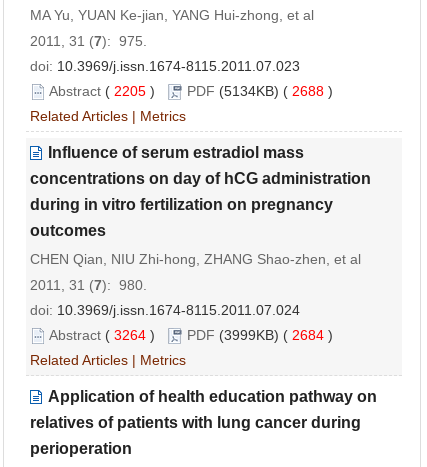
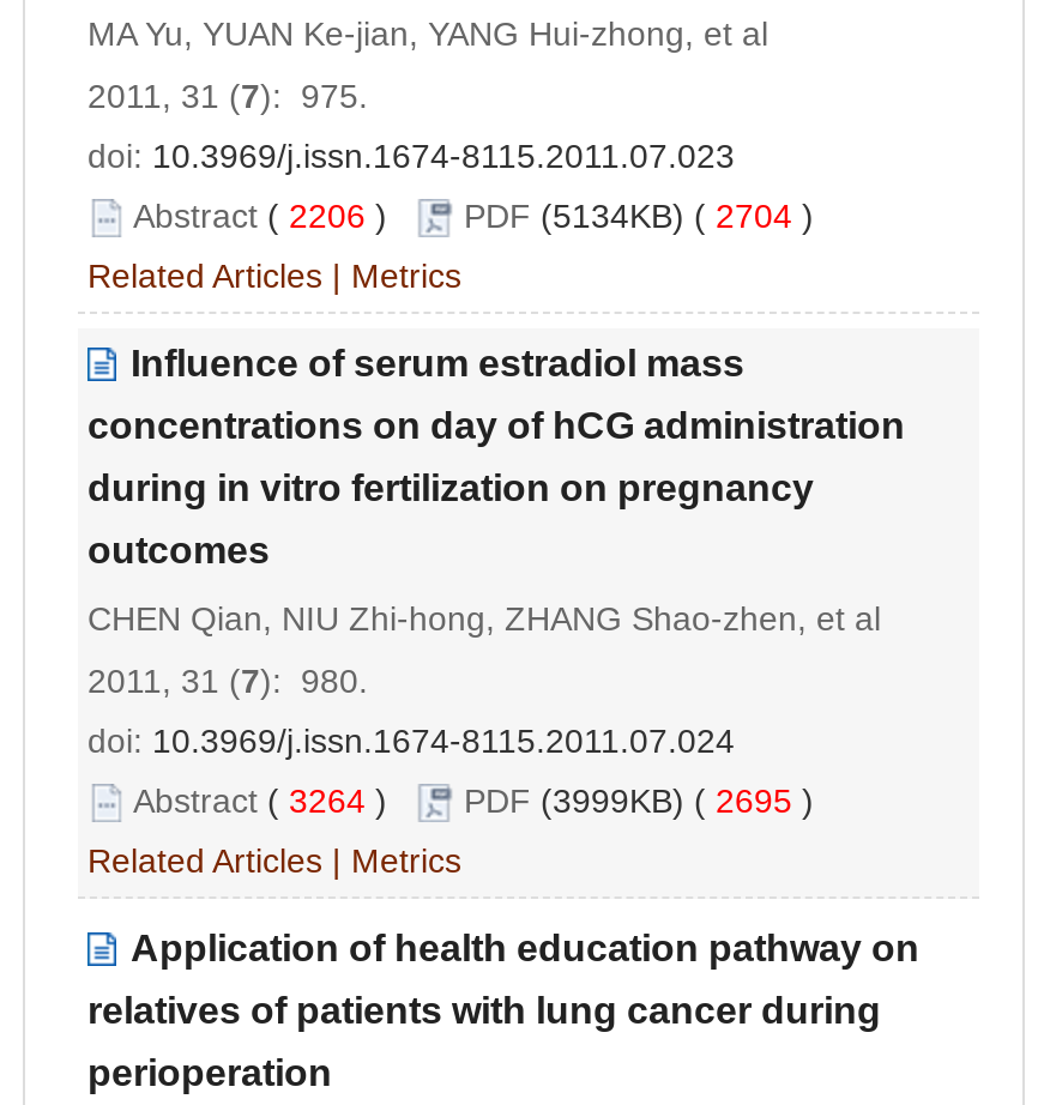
[49,83,167,99] Abstract (2205) -> [133,197,416,235] Abstract (2206)
[187,83,341,99] PDF (5134KB) (2688) -> [464,197,833,235] PDF (5134KB) (2704)
[49,327,341,343] Abstract (3264) PDF (3999KB) (2684) -> [133,782,833,820] Abstract (3264) PDF (3999KB) (2695)

